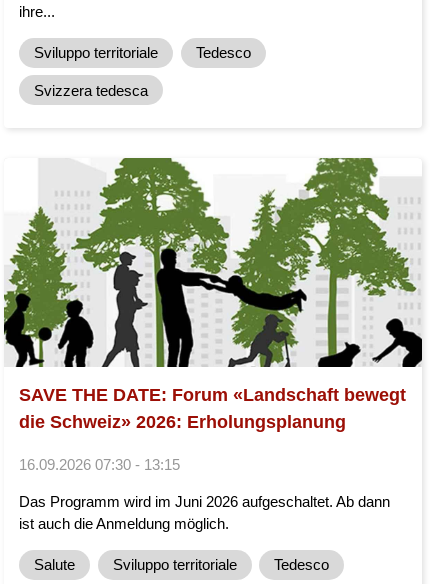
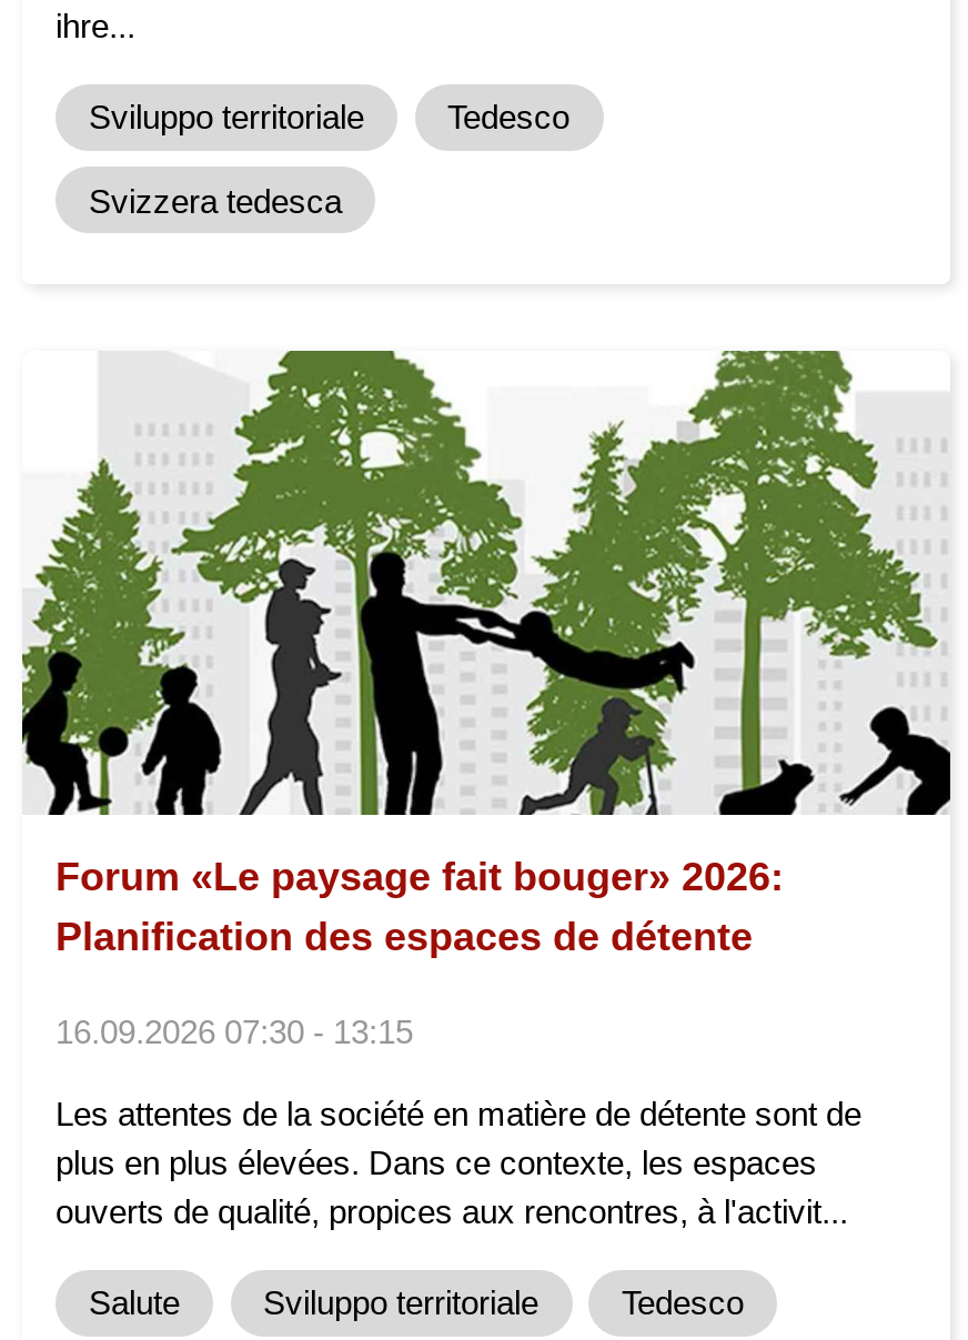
[19,385,406,432] SAVE THE DATE: Forum «Landschaft bewegt | die Schweiz» 2026: Erholungsplanung -> [56,855,784,959] Forum «Le paysage fait bouger» 2026: | Planification des espaces de détente
[19,493,390,532] Das Programm wird im Juni 2026 aufgeschaltet. Ab dann | ist auch die Anmeldung möglich. -> [56,1094,861,1230] Les attentes de la société en matière de détente sont de | plus en plus élevées. Dans ce contexte, les espaces | ouverts de qualité, propices aux rencontres, à l'activit...

